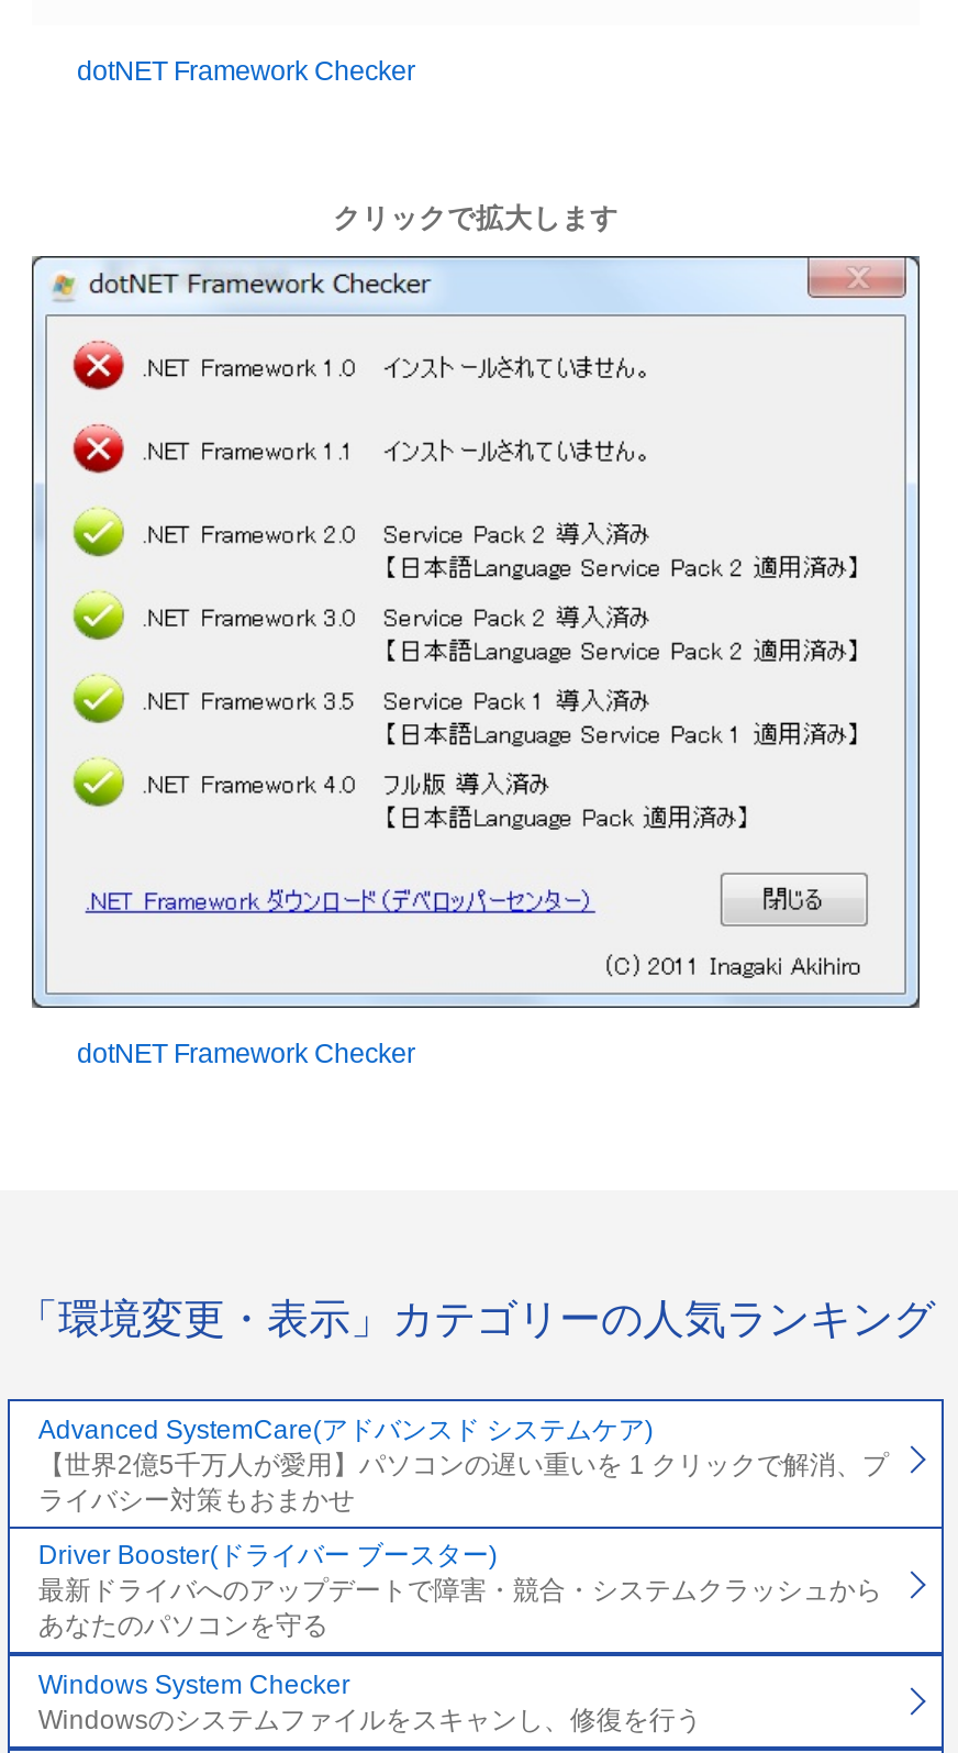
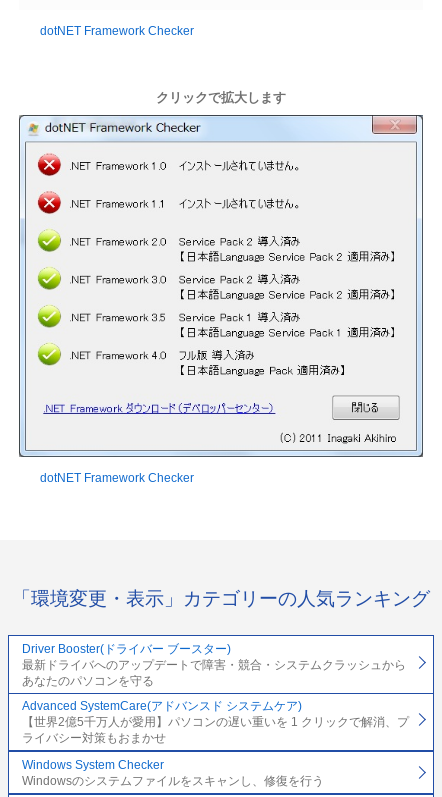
moved [38,1414,889,1515] -> [22,699,409,745]: Advanced SystemCare(アドバンスド システムケア) | 【世界2億5千万人が愛用】パソコンの遅い重いを 1 クリックで解消、プ | ライバシー対策もおまかせ
moved [38,1540,882,1641] -> [22,642,406,688]: Driver Booster(ドライバー ブースター) | 最新ドライバへのアップデートで障害・競合・システムクラッシュから | あなたのパソコンを守る

